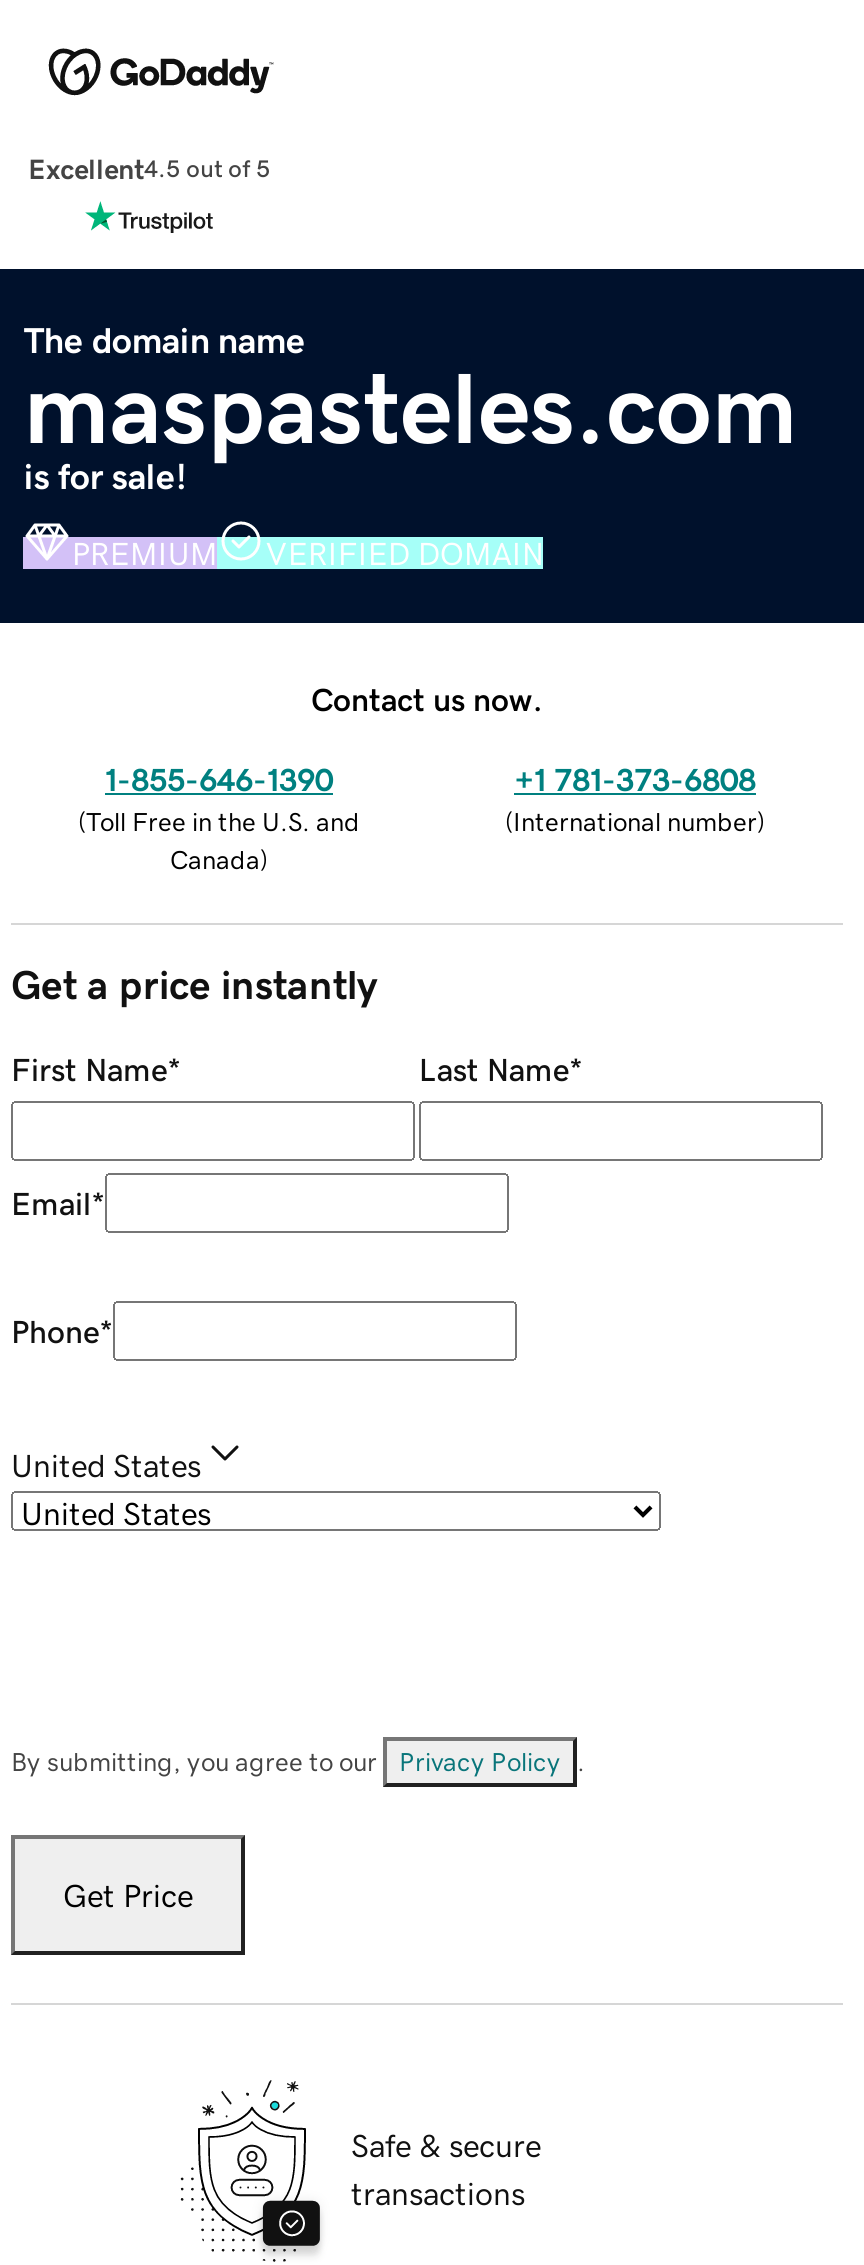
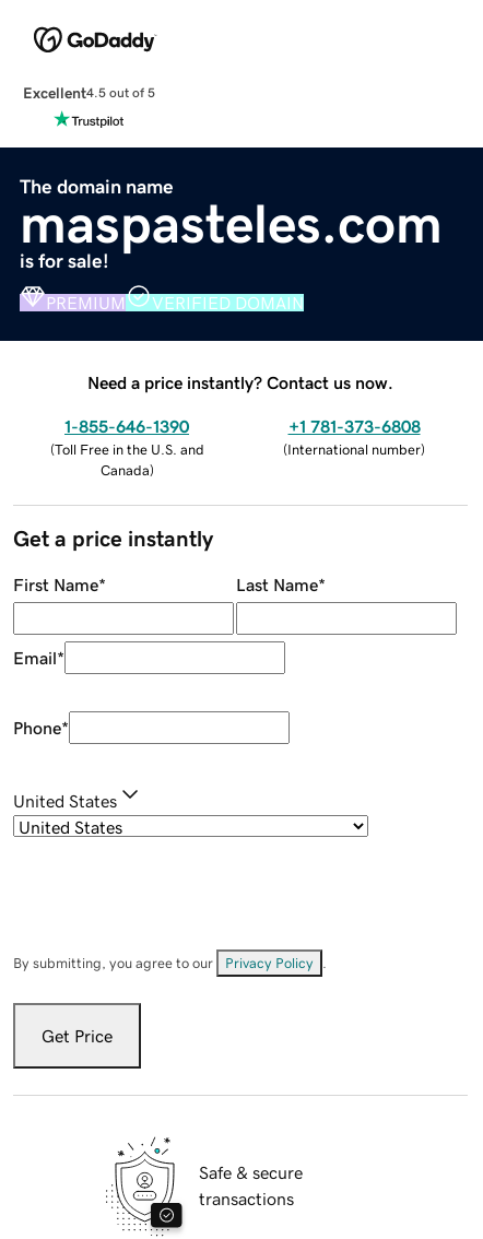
[311,682,543,714] Contact us now. -> [87,373,393,391] Need a price instantly? Contact us now.

